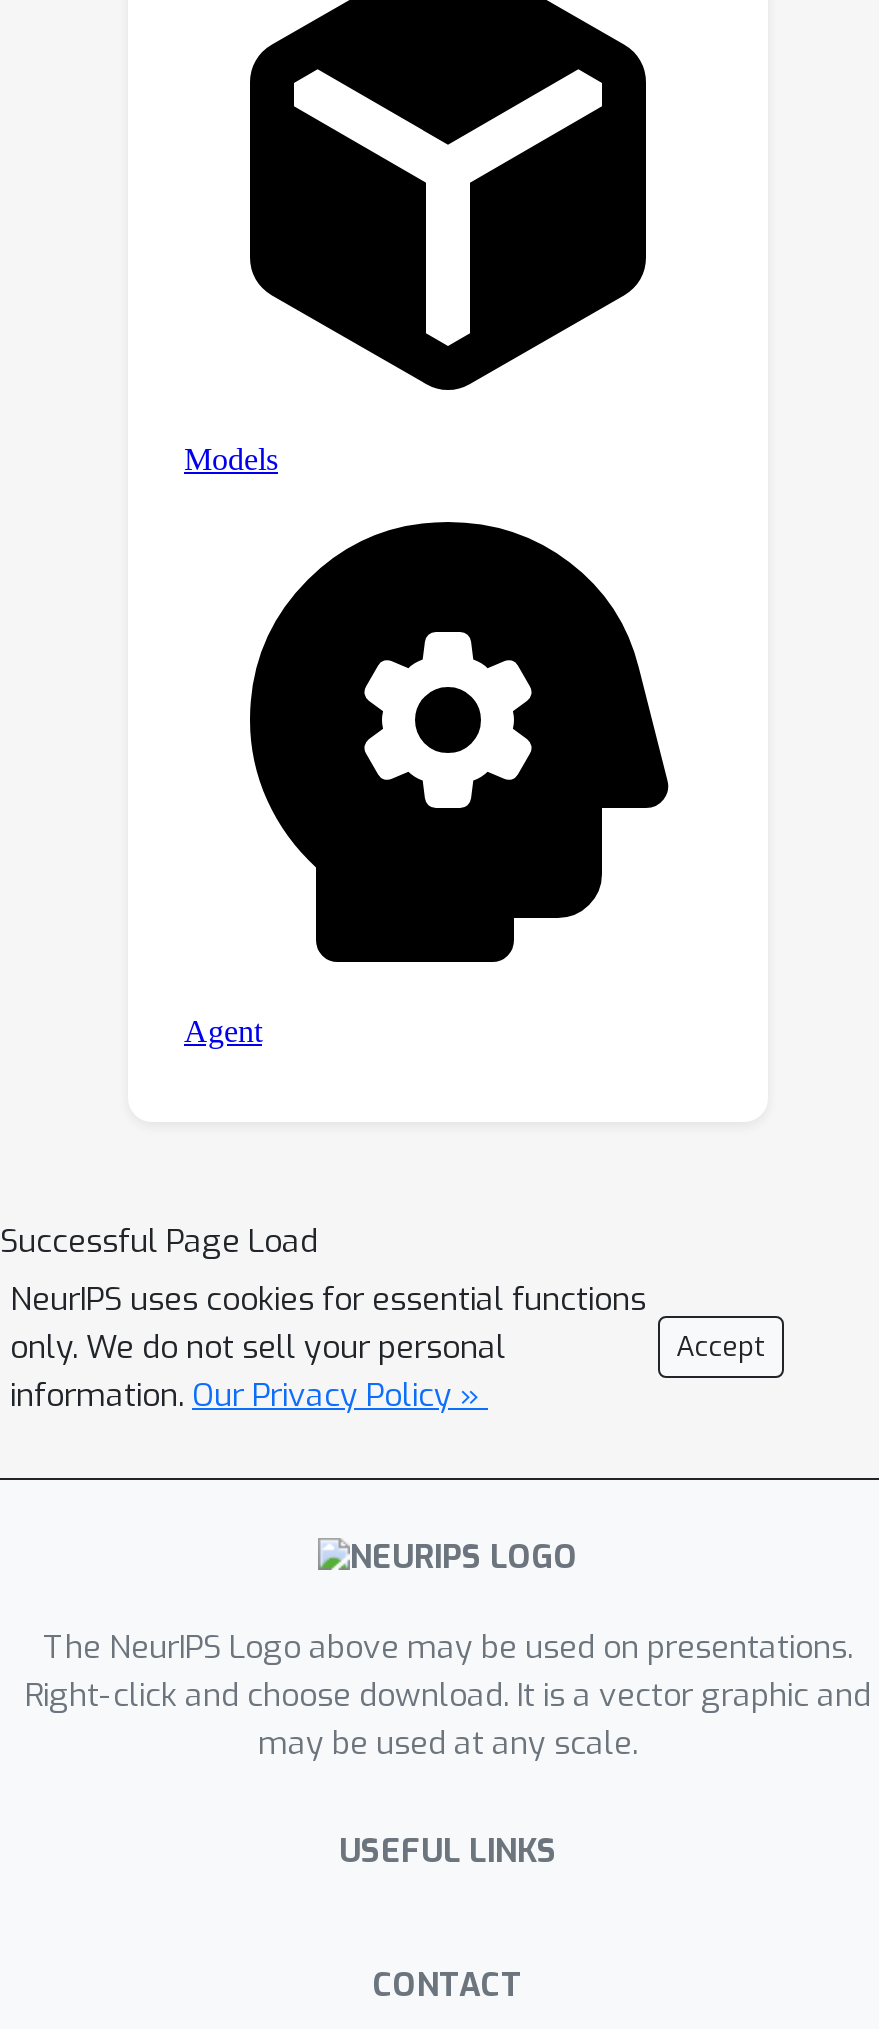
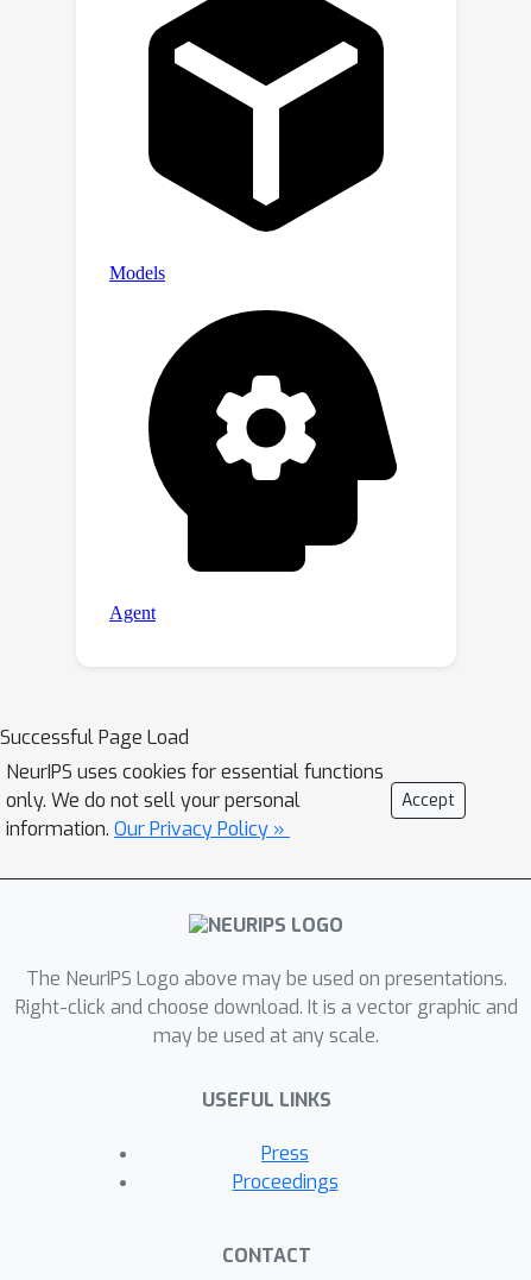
none -> [232,1141,338,1195] Press | Proceedings

